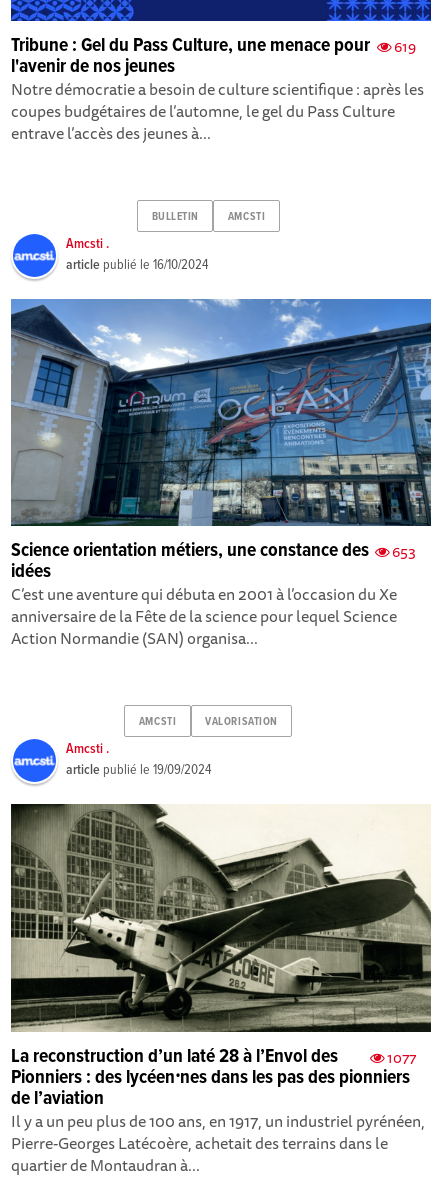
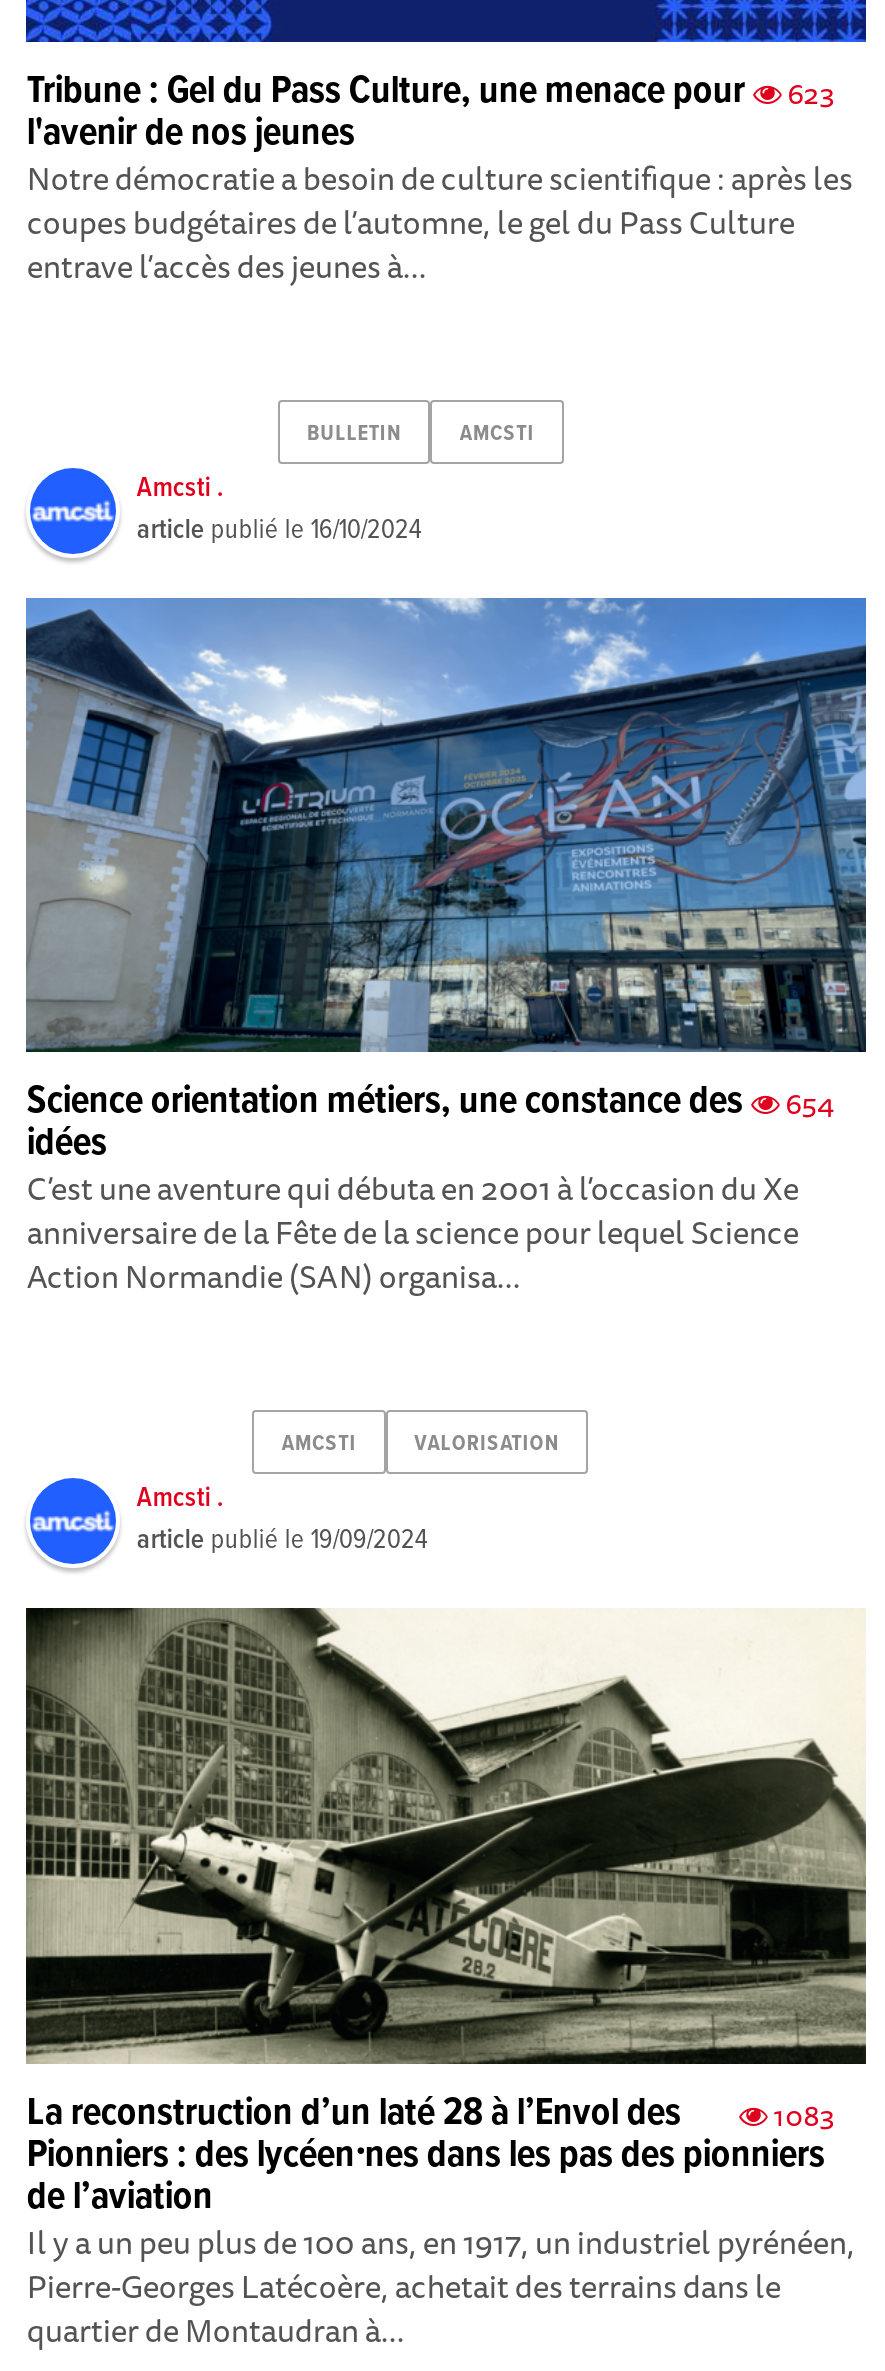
[11,33,416,59] Tribune : Gel du Pass Culture, une menace pour 619 -> [27,66,835,118] Tribune : Gel du Pass Culture, une menace pour 623
[11,538,416,564] Science orientation métiers, une constance des 653 -> [27,1077,835,1129] Science orientation métiers, une constance des 654
[11,1044,416,1070] La reconstruction d’un laté 28 à l’Envol des 1077 -> [27,2087,835,2139] La reconstruction d’un laté 28 à l’Envol des 1083

